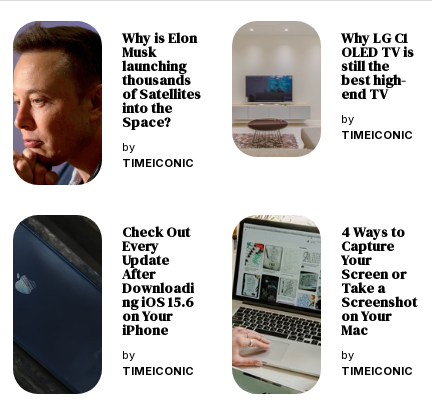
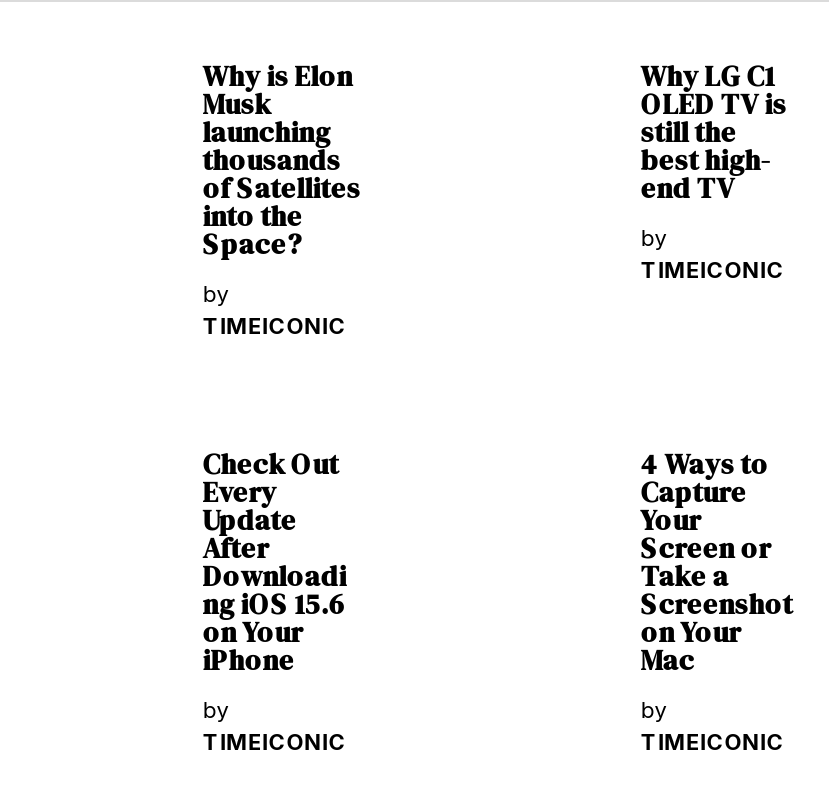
[12,20,103,186] [image] -> none
[231,21,321,158] [image] -> none
[12,214,103,395] [image] -> none
[231,214,322,395] [image] -> none

